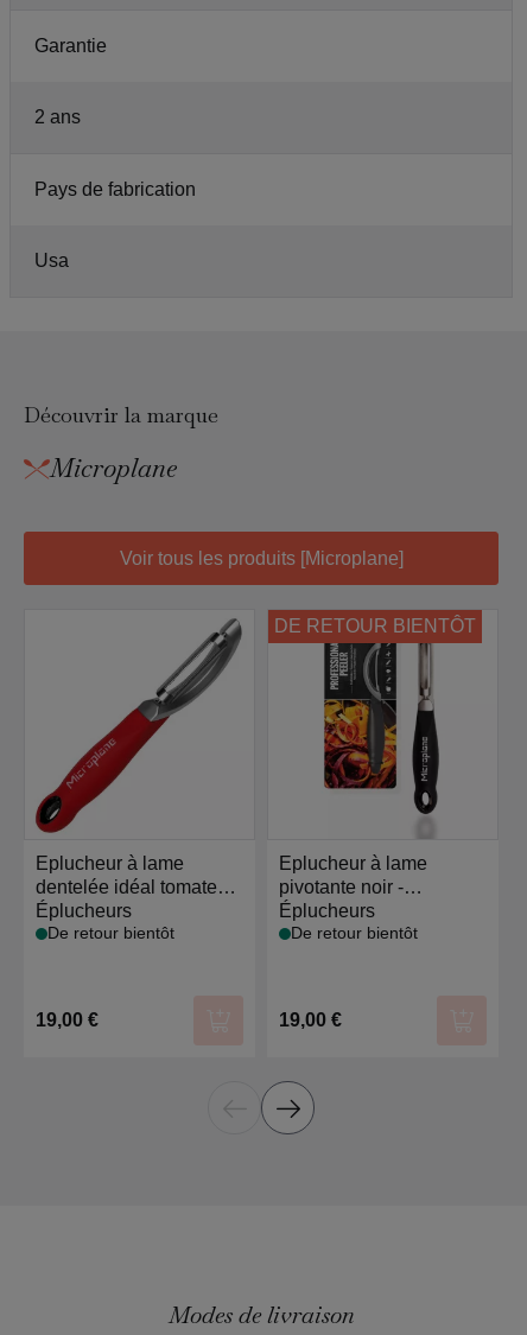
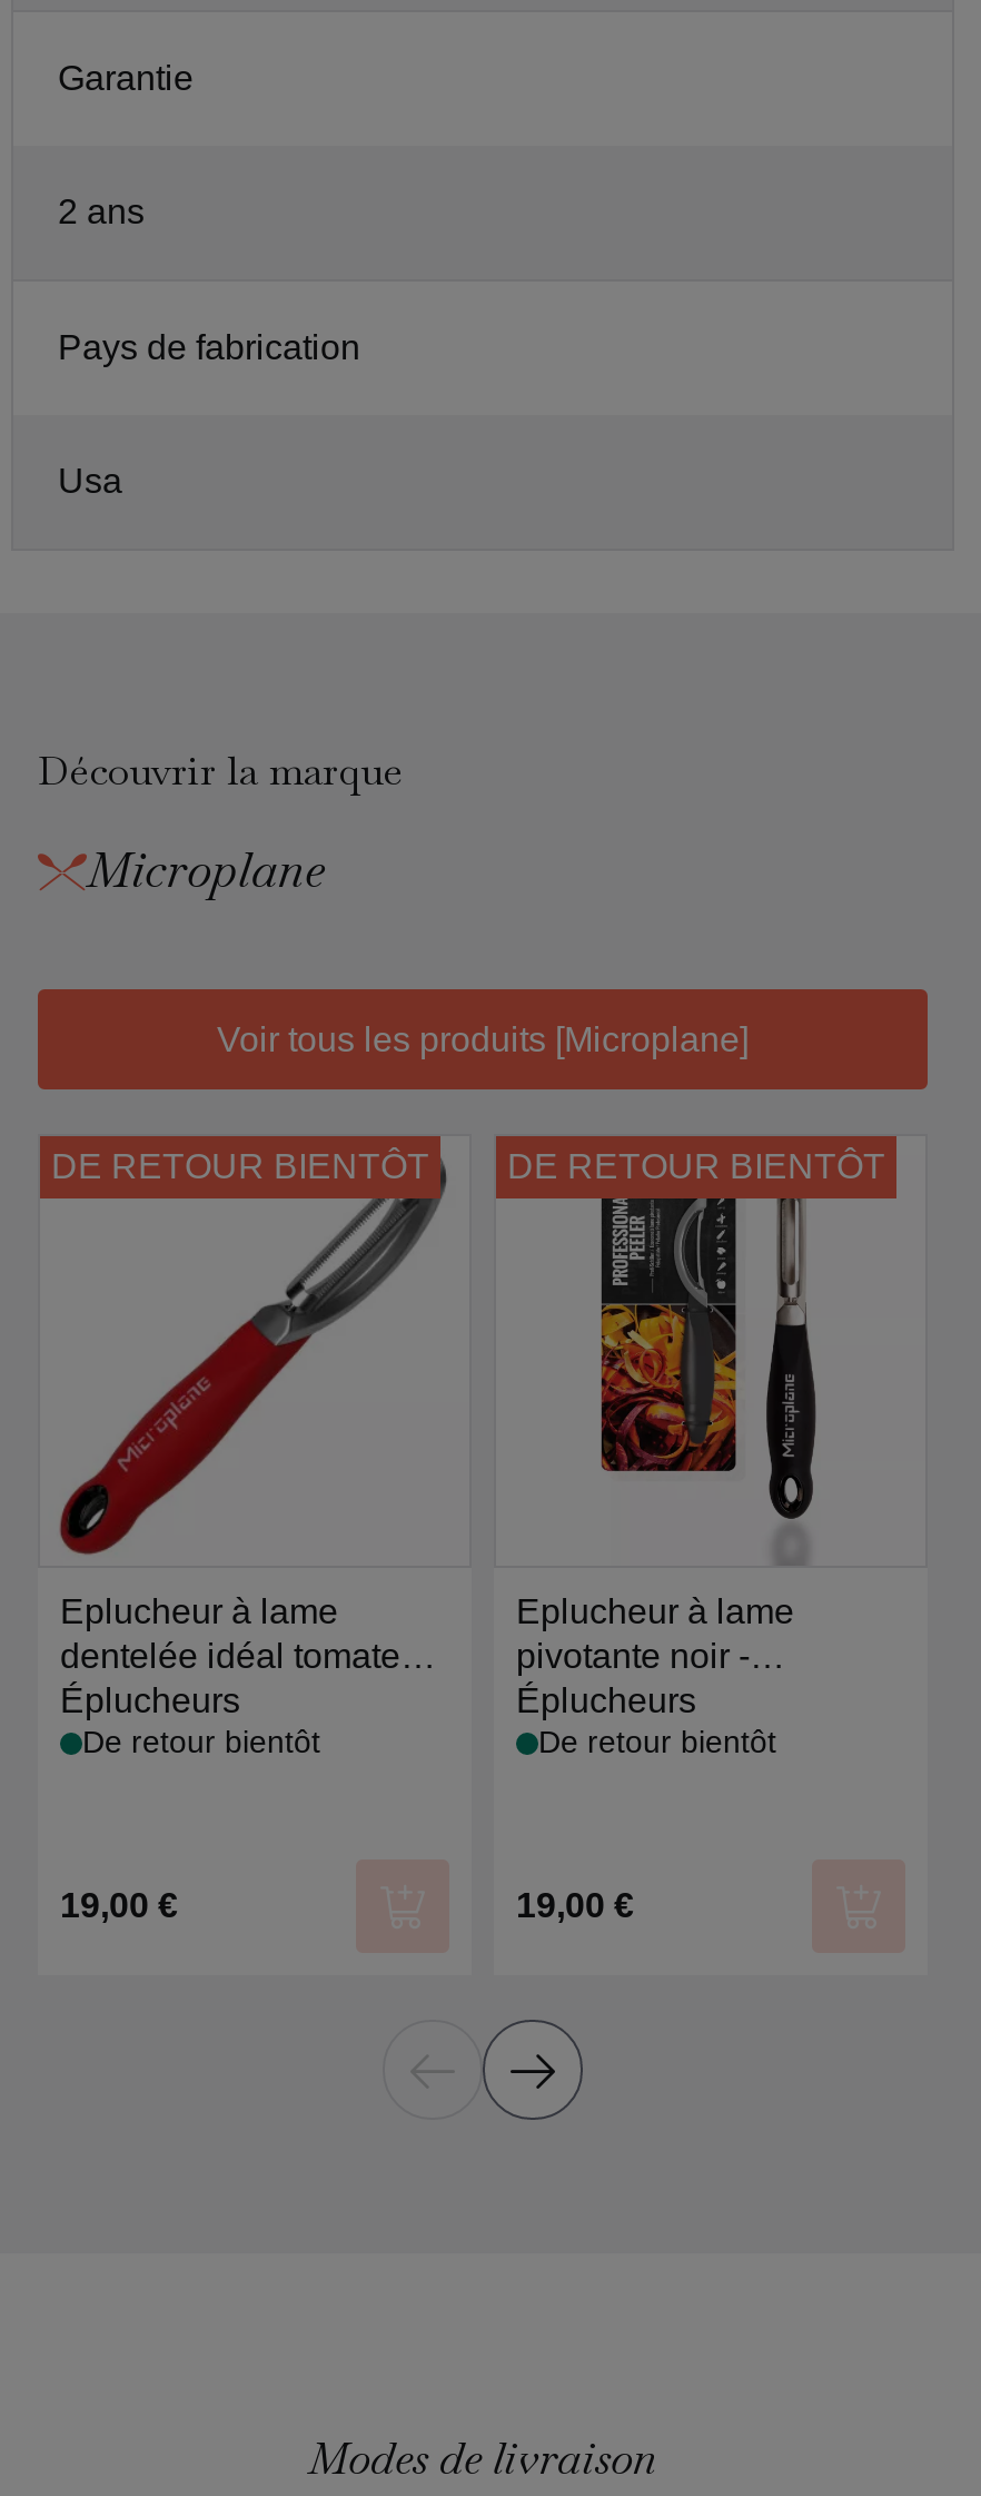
none -> [51,1147,429,1185] DE RETOUR BIENTÔT

